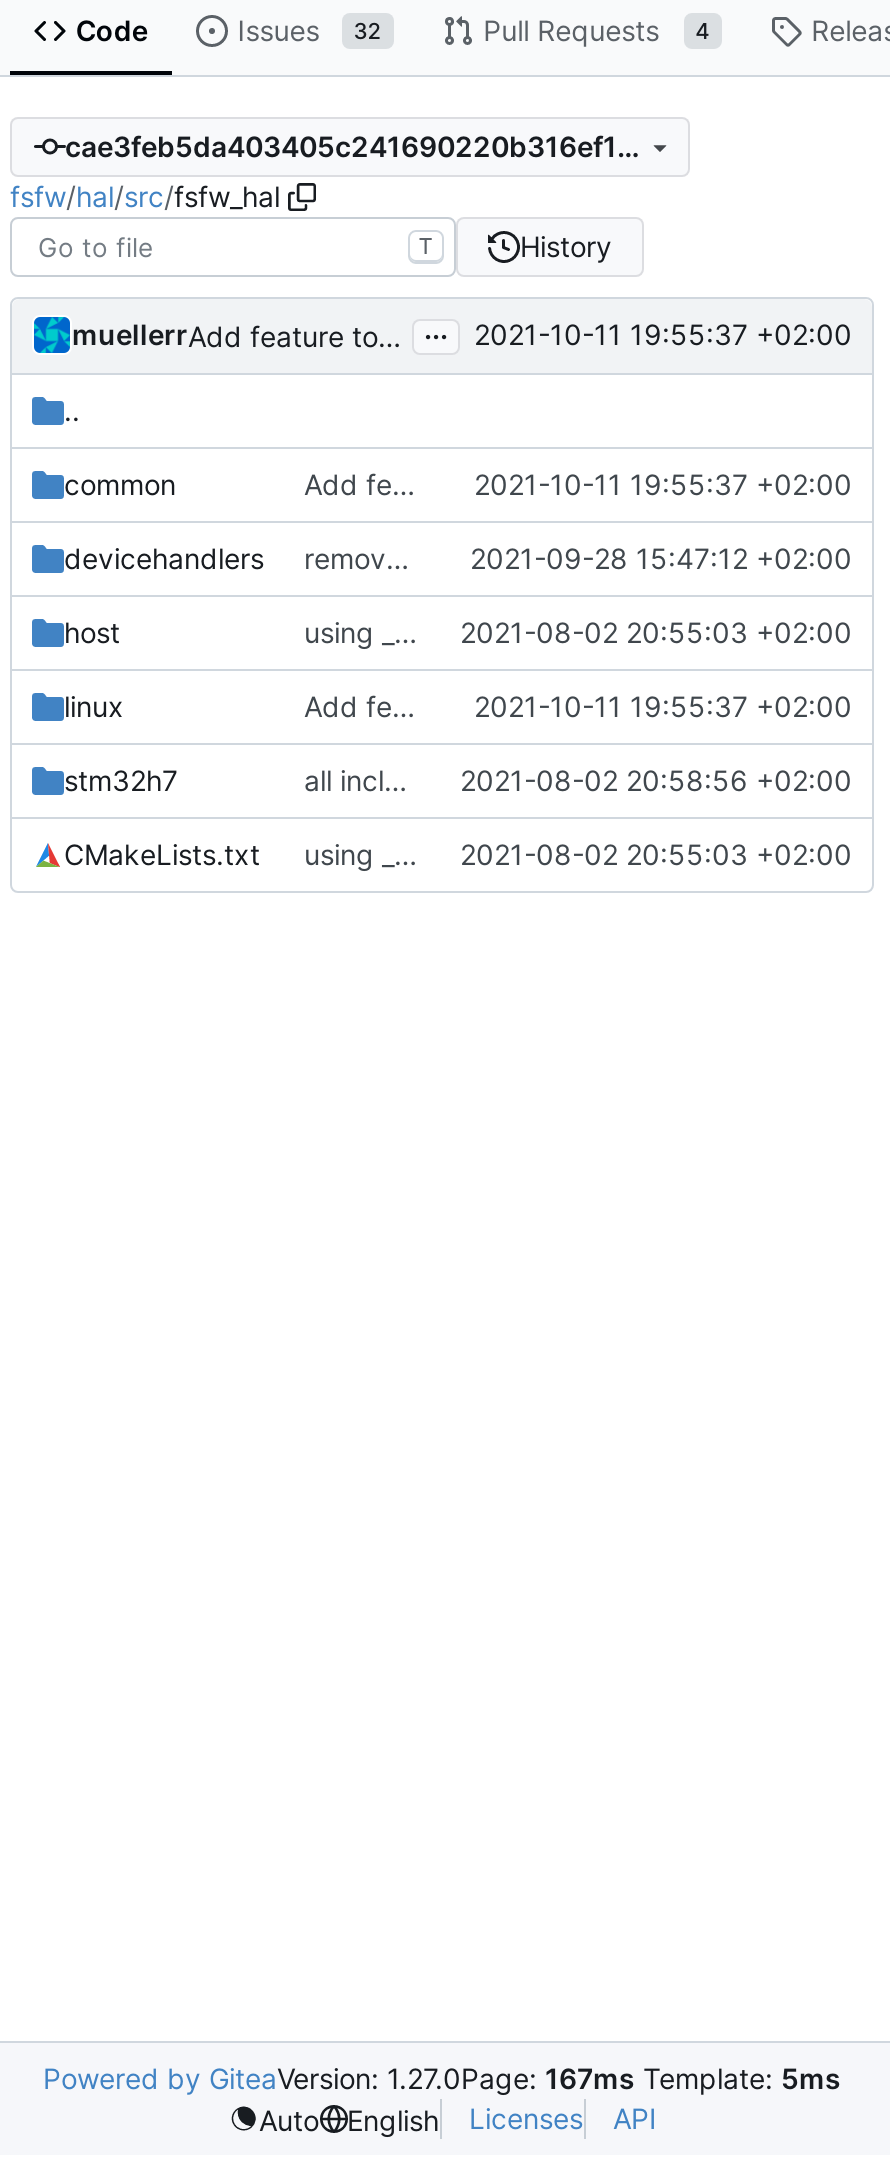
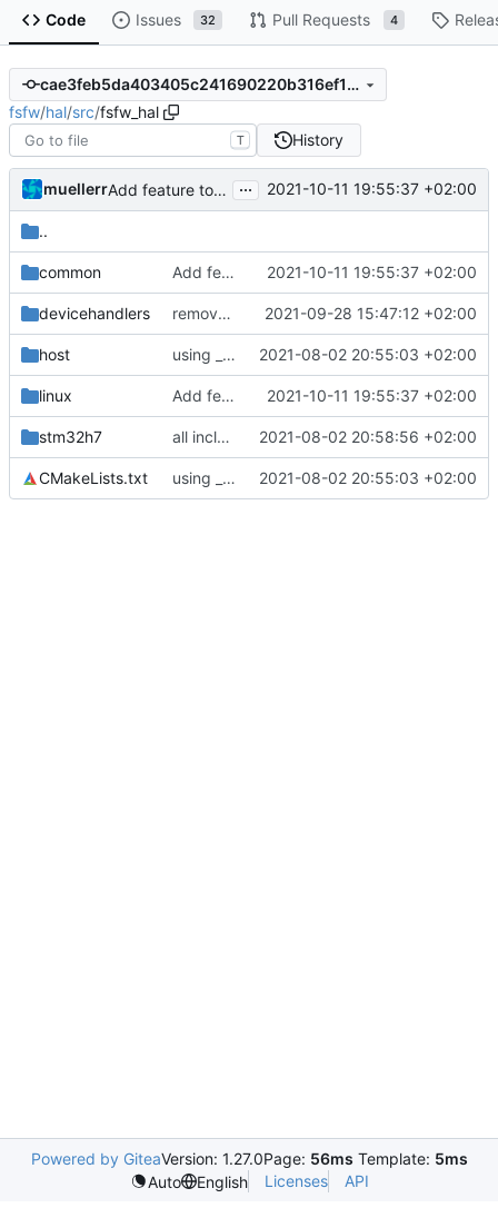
[43,2061,841,2095] Powered by GiteaVersion: 1.27.0Page: 167ms Template: 5ms -> [31,1149,467,1168] Powered by GiteaVersion: 1.27.0Page: 56ms Template: 5ms

